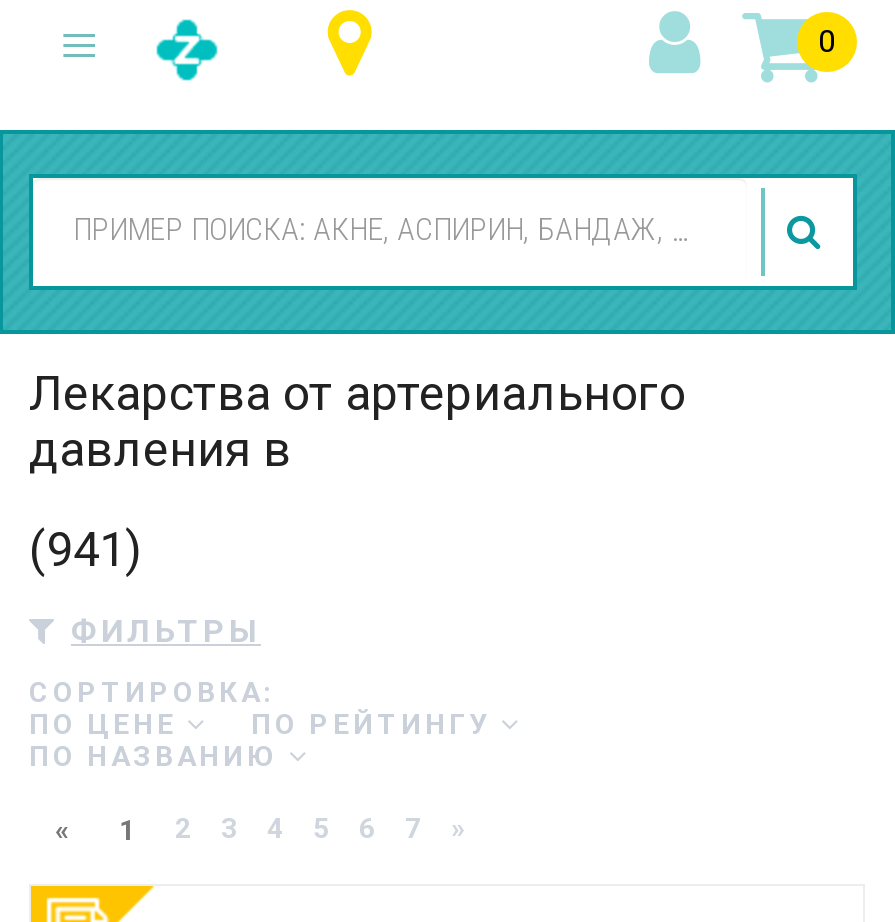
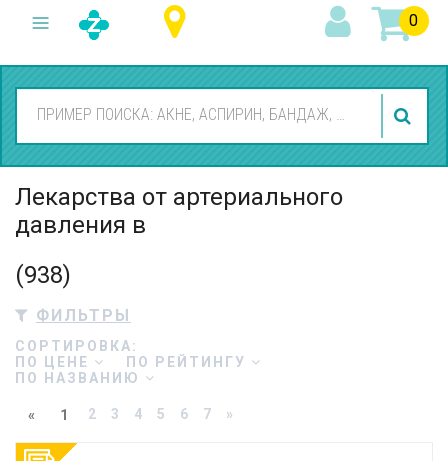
[29,522,141,578] (941) -> [15,261,71,289] (938)

